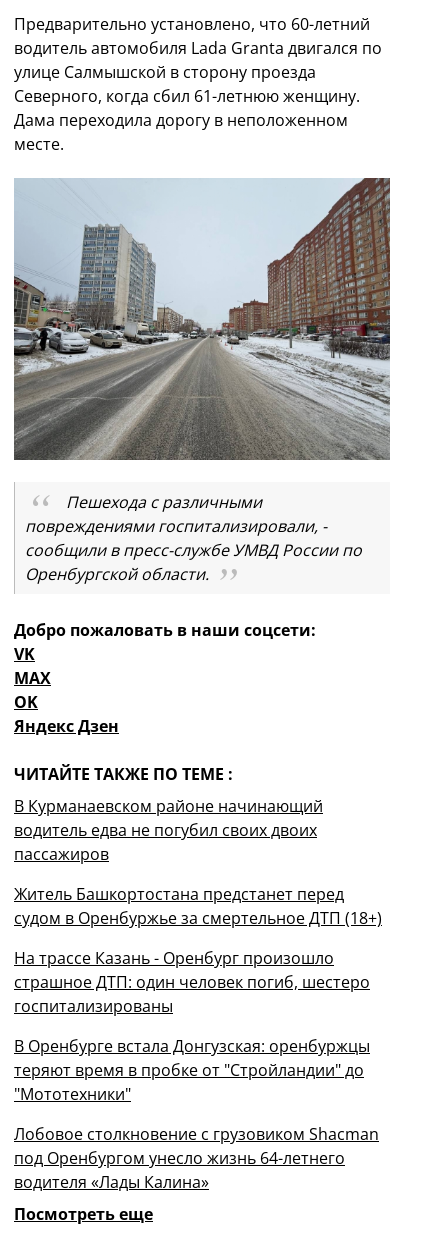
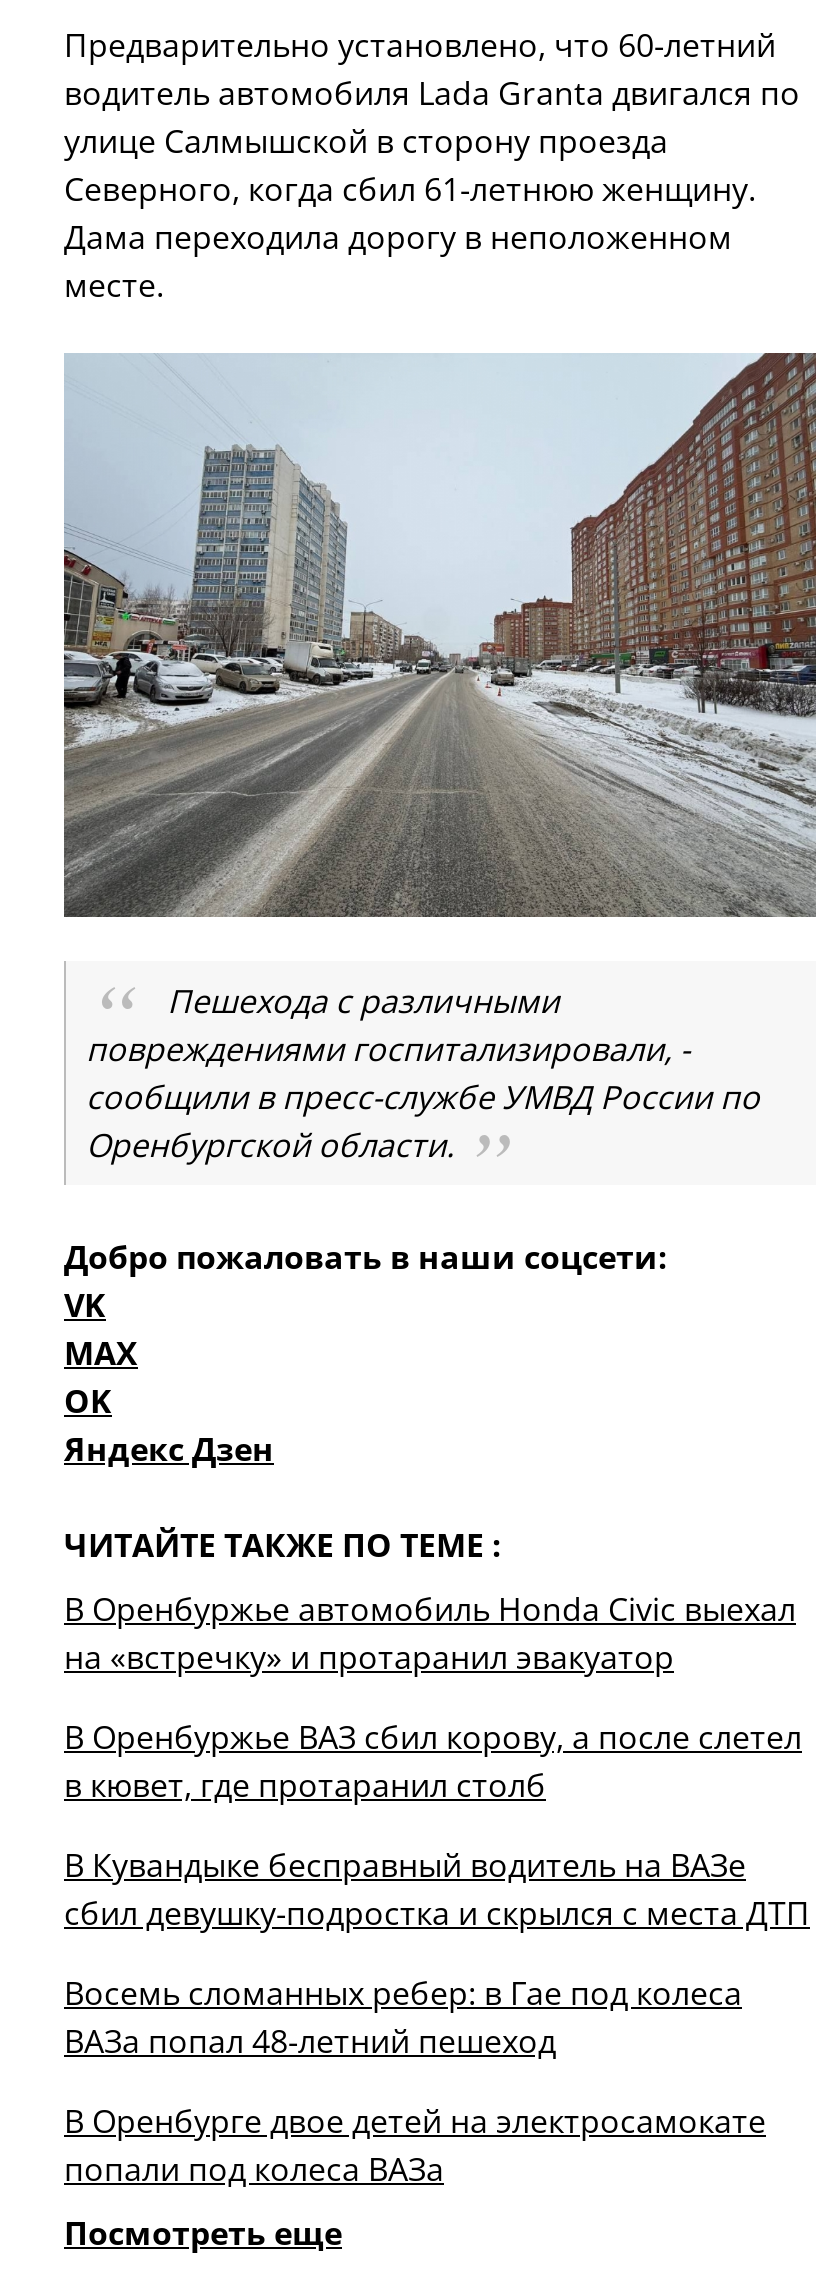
[14,795,323,865] В Курманаевском районе начинающий | водитель едва не погубил своих двоих | пассажиров -> [64,1586,796,1678] В Оренбуржье автомобиль Honda Civic выехал | на «встречку» и протаранил эвакуатор
[14,883,382,929] Житель Башкортостана предстанет перед | судом в Оренбуржье за смертельное ДТП (18+) -> [64,1714,802,1806] В Оренбуржье ВАЗ сбил корову, а после слетел | в кювет, где протаранил столб
[14,947,370,1017] На трассе Казань - Оренбург произошло | страшное ДТП: один человек погиб, шестеро | госпитализированы -> [64,1842,810,1934] В Кувандыке бесправный водитель на ВАЗе | сбил девушку-подростка и скрылся с места ДТП
[14,1035,370,1105] В Оренбурге встала Донгузская: оренбуржцы | теряют время в пробке от "Стройландии" до | "Мототехники" -> [64,1970,742,2062] Восемь сломанных ребер: в Гае под колеса | ВАЗа попал 48-летний пешеход
[14,1123,379,1193] Лобовое столкновение с грузовиком Shacman | под Оренбургом унесло жизнь 64-летнего | водителя «Лады Калина» -> [64,2098,766,2190] В Оренбурге двое детей на электросамокате | попали под колеса ВАЗа

